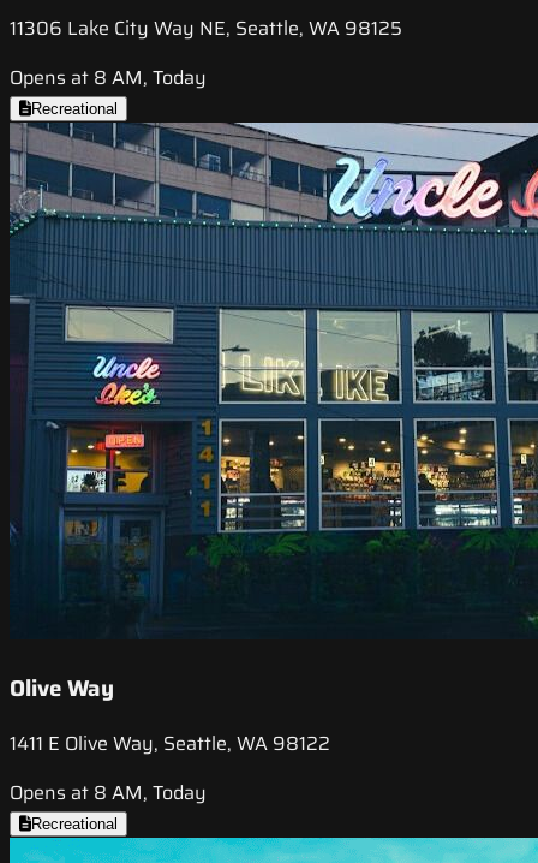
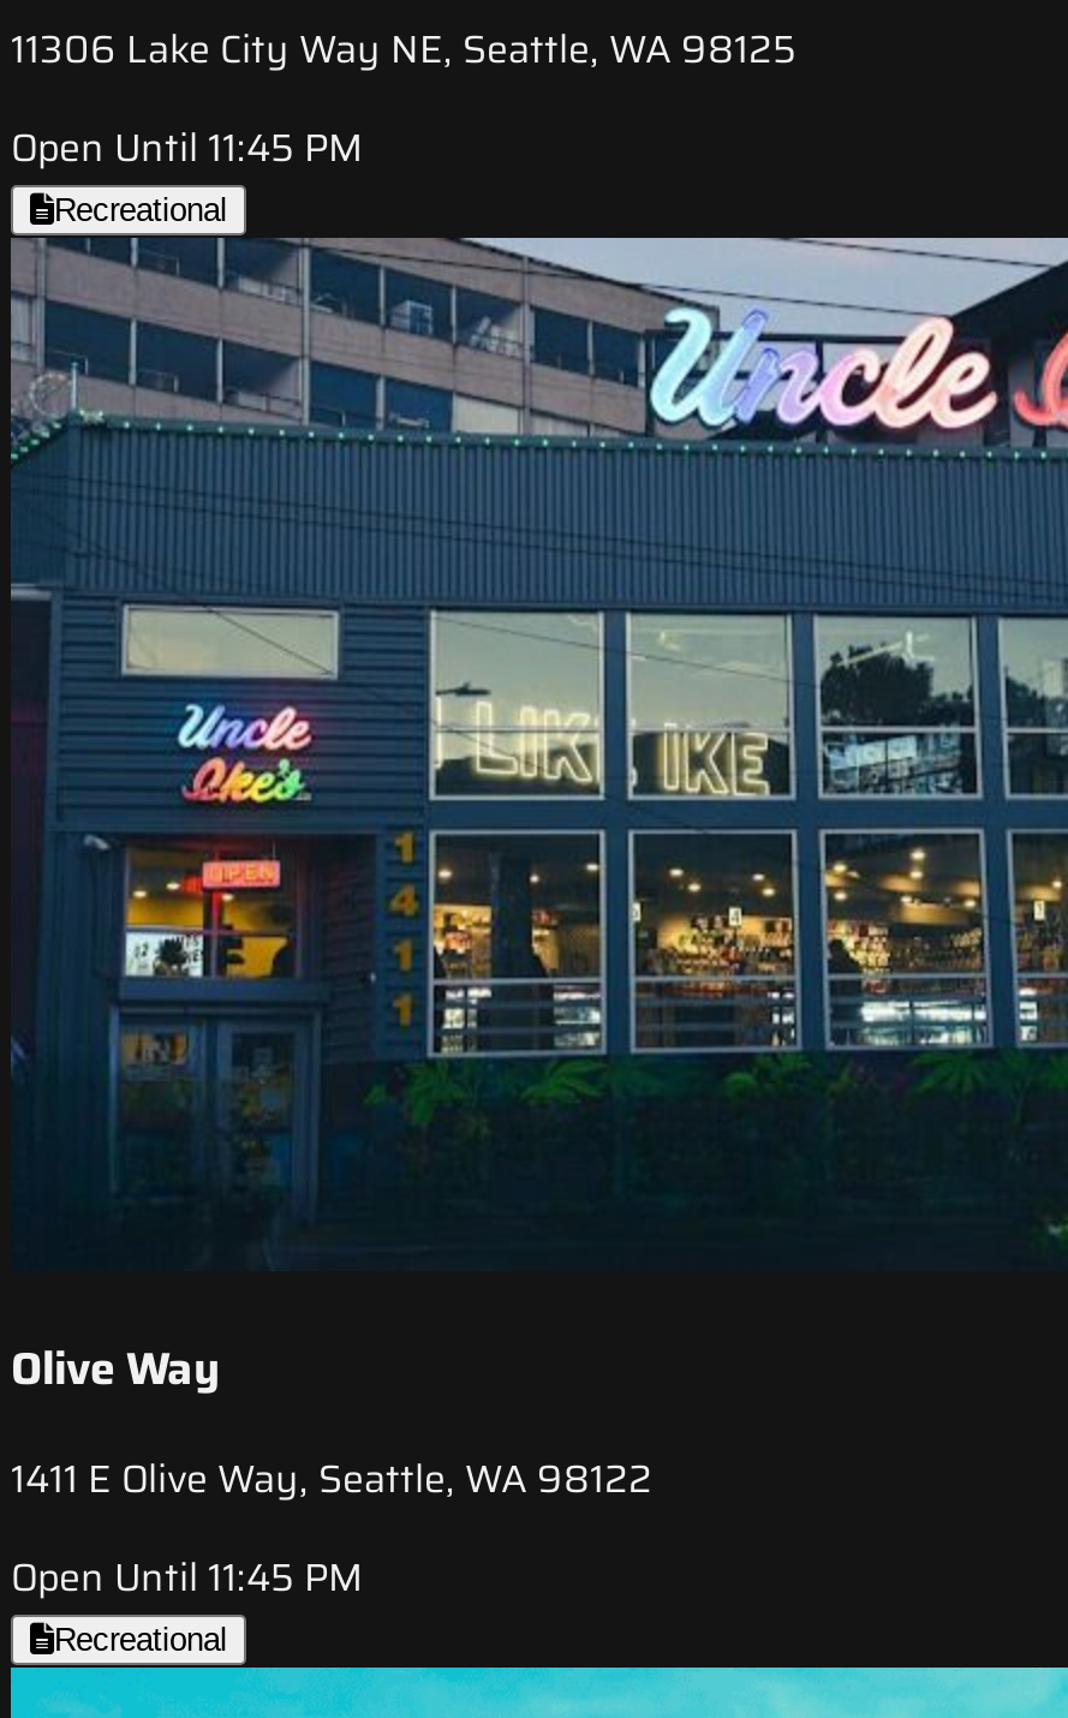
[10,63,207,93] Opens at 8 AM, Today -> [11,119,364,179] Open Until 11:45 PM
[10,777,207,807] Opens at 8 AM, Today -> [11,1547,364,1607] Open Until 11:45 PM

